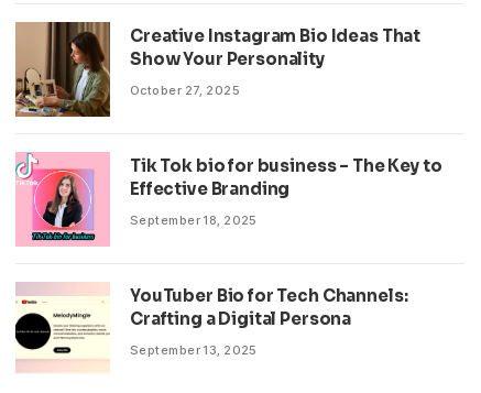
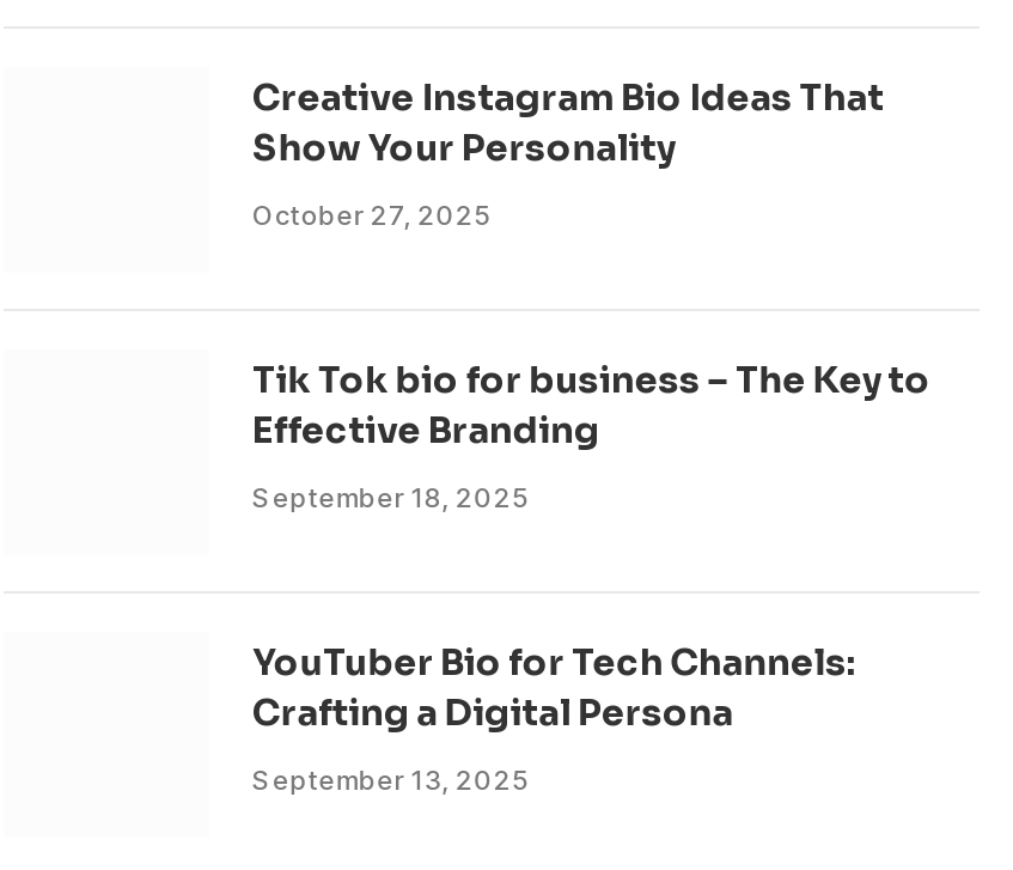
[14,21,111,118] [image] -> none
[14,152,110,247] [image] -> none
[14,282,110,372] [image] -> none

